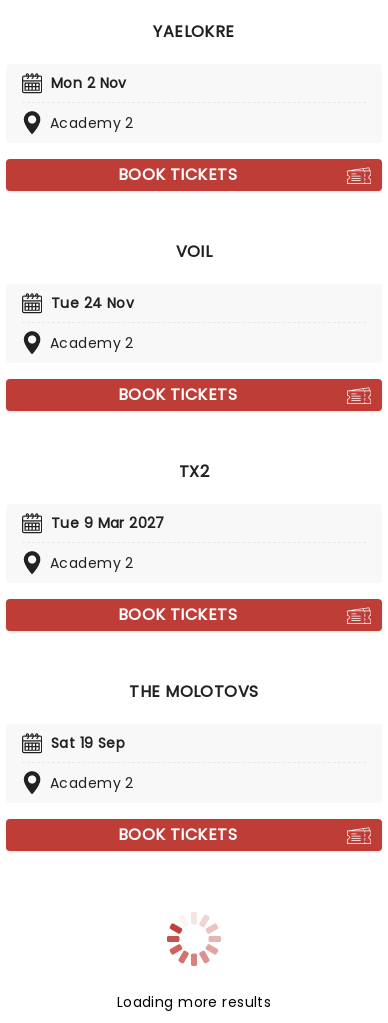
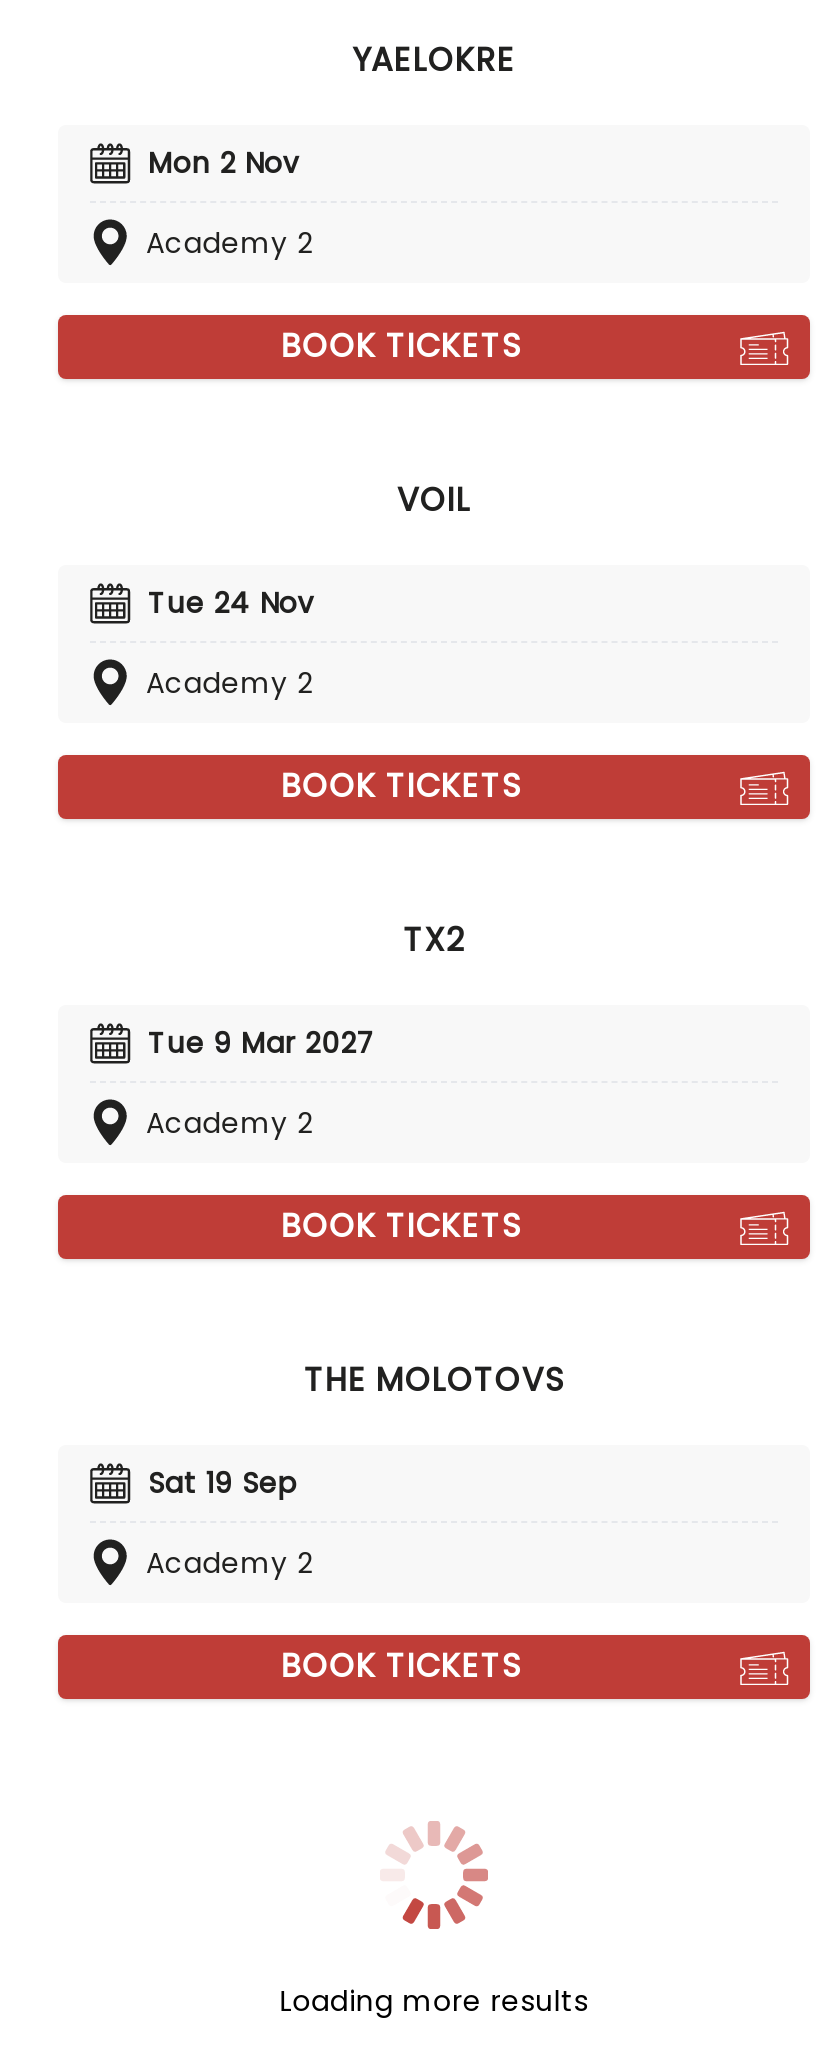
[166,914,219,963] [image] -> [380,1821,486,1927] [image]

